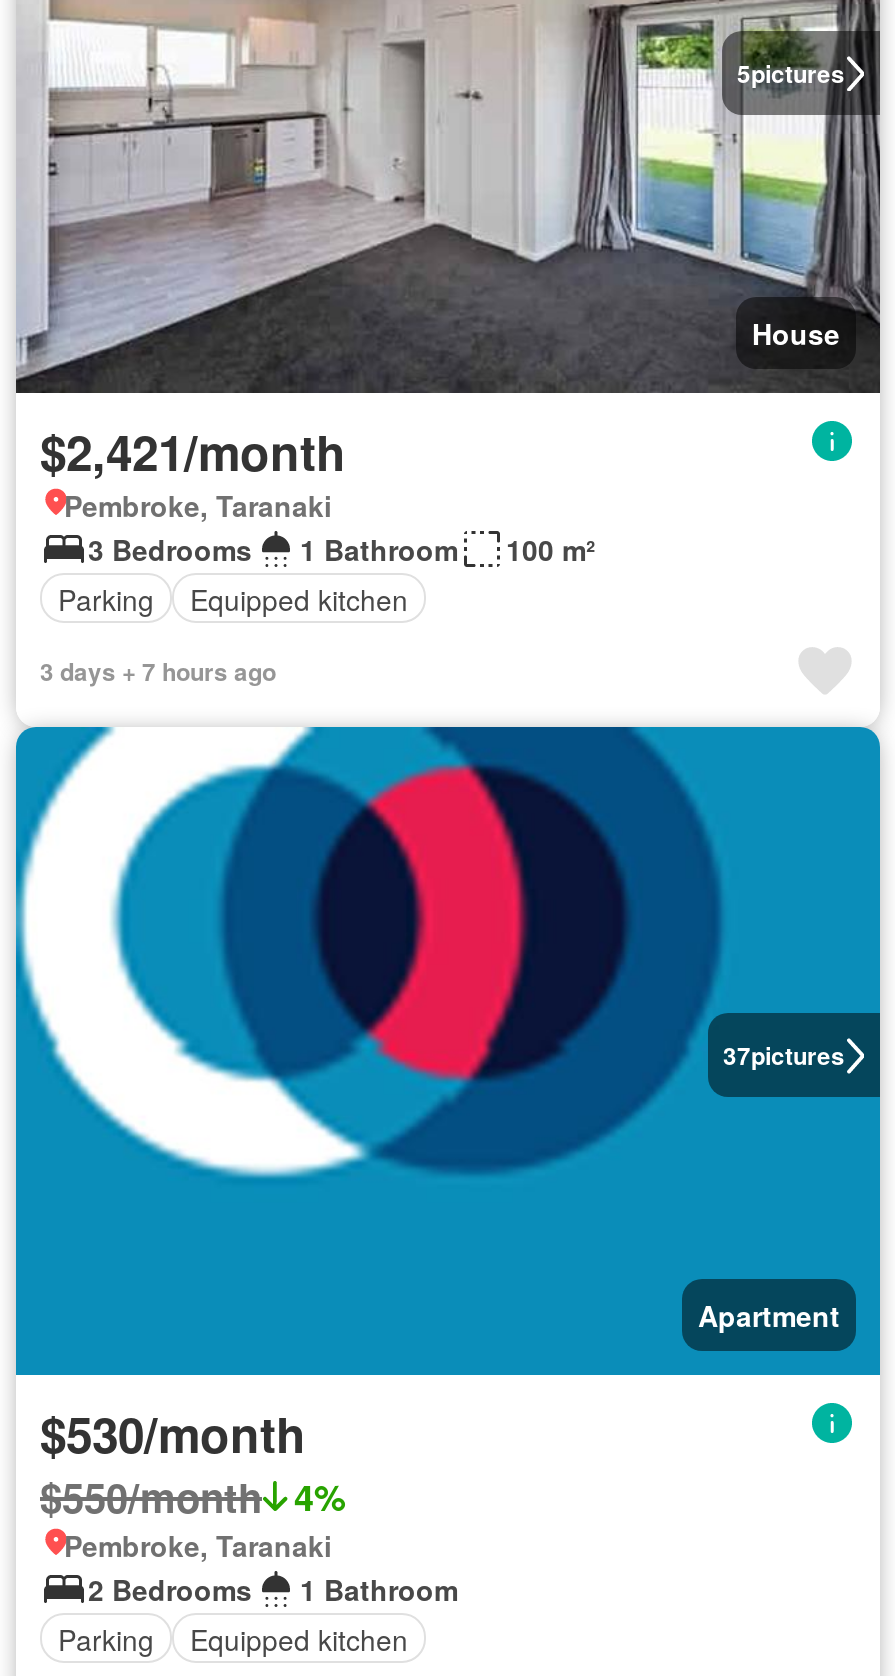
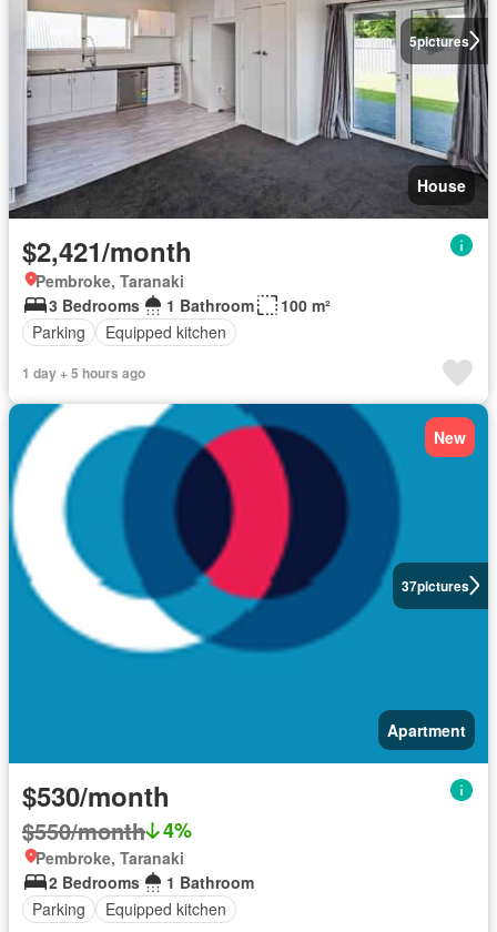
none -> [434,426,466,448] New
[40,654,276,690] 3 days + 7 hours ago -> [22,363,145,383] 1 day + 5 hours ago

